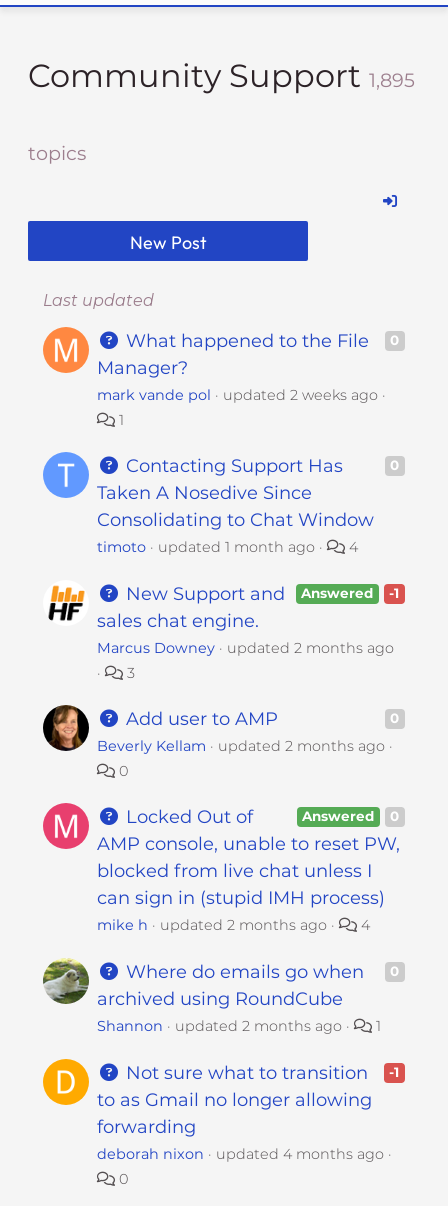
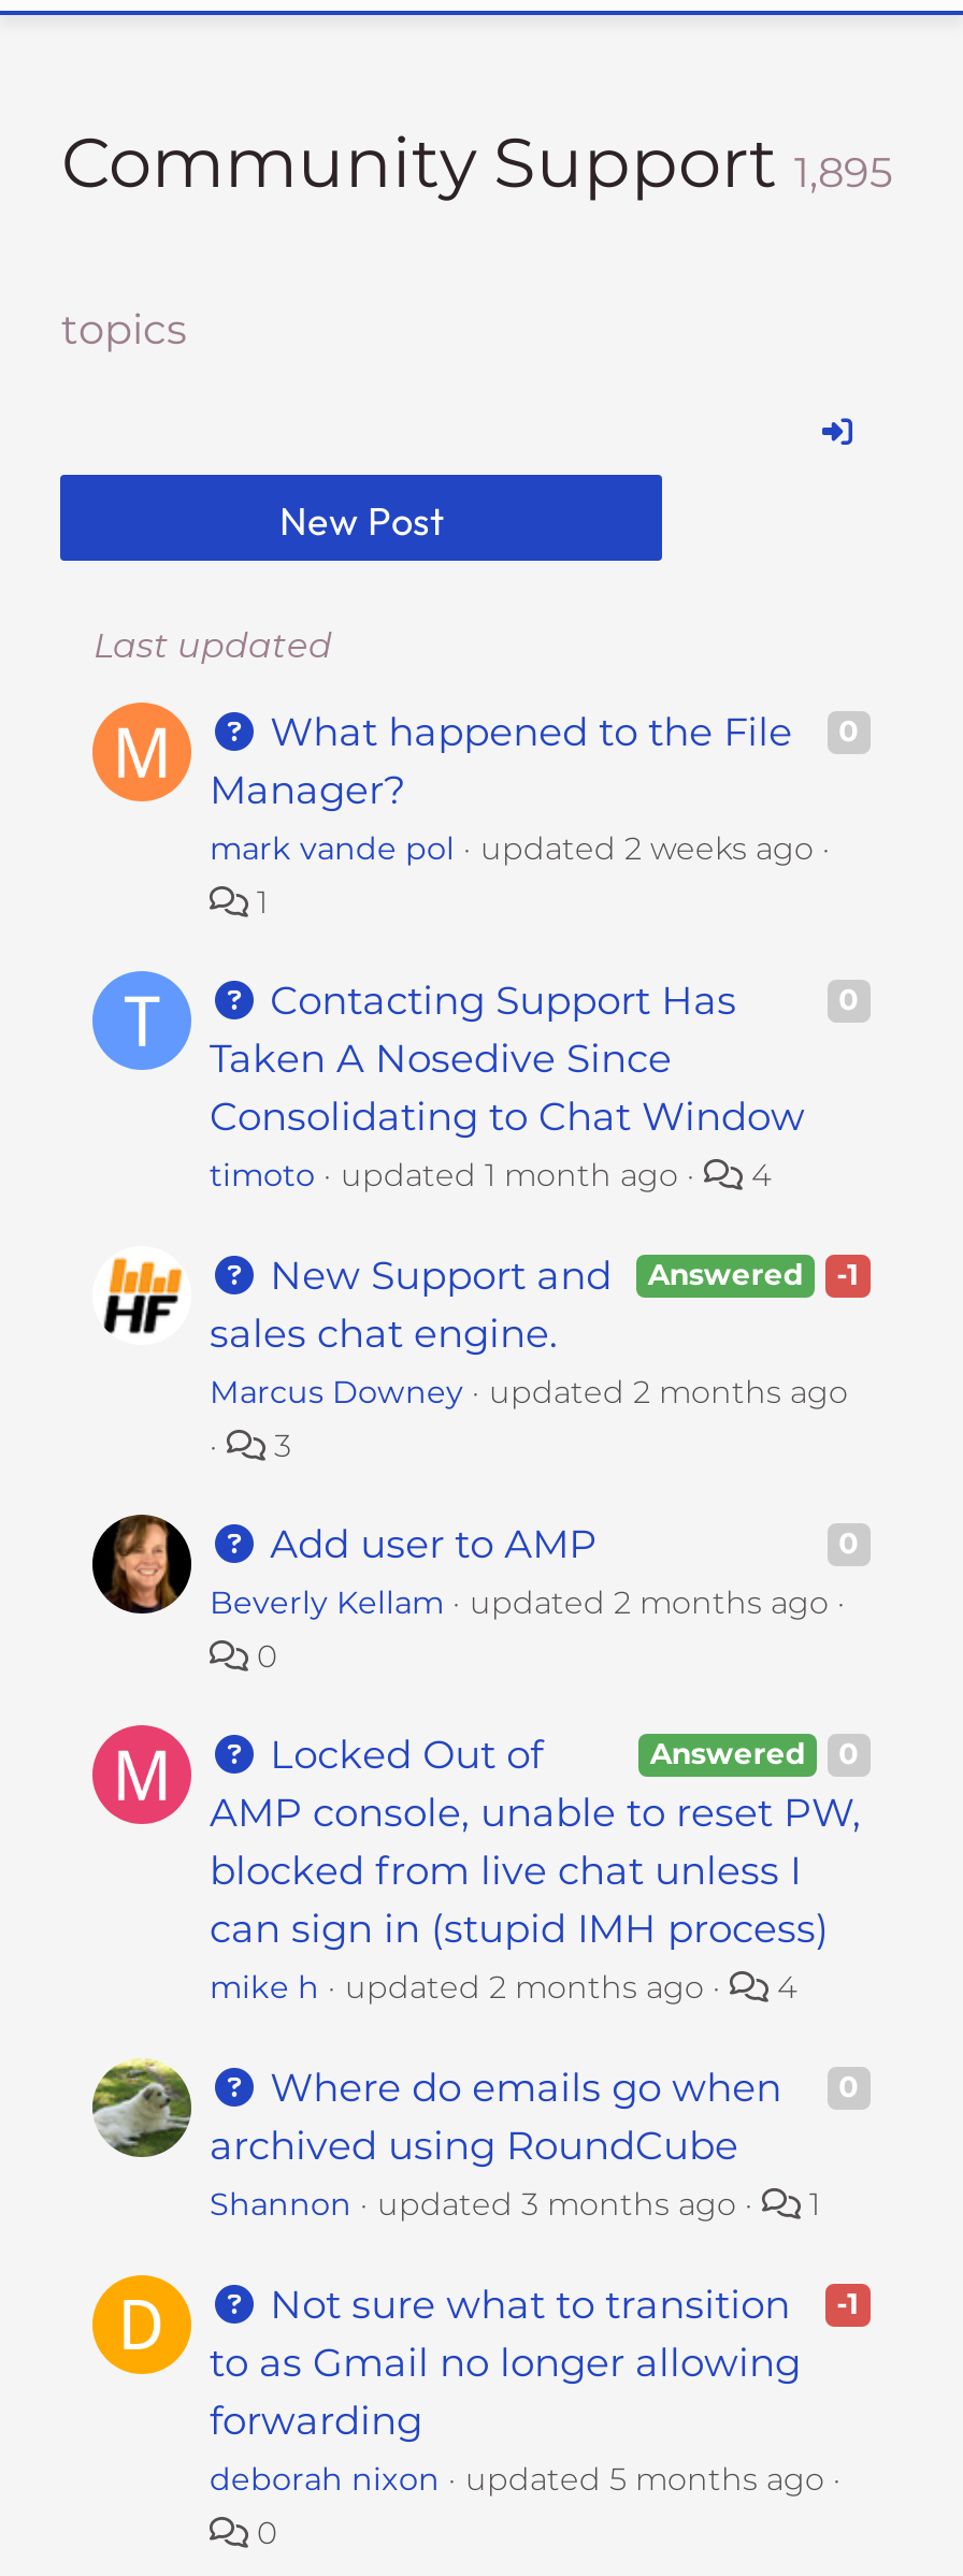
[175,1017,342,1035] updated 2 months ago -> [377,2185,736,2224] updated 3 months ago
[216,1145,384,1163] updated 4 months ago -> [465,2460,824,2499] updated 5 months ago

